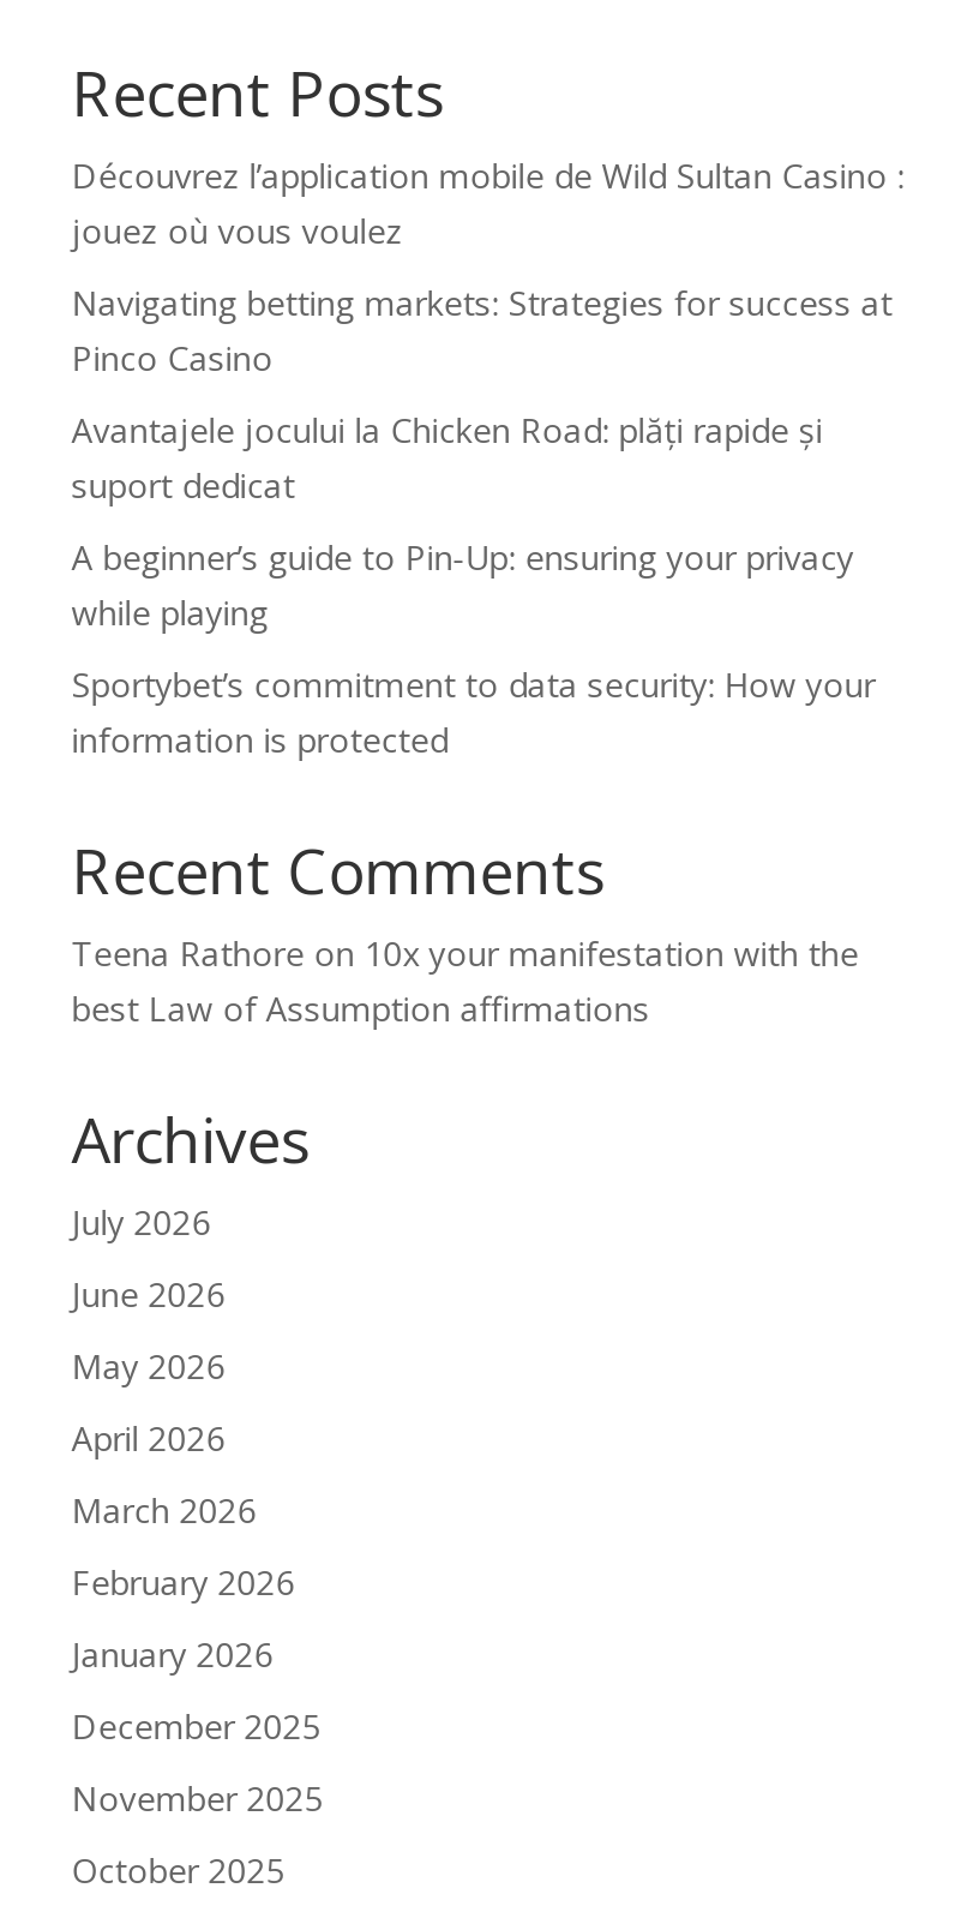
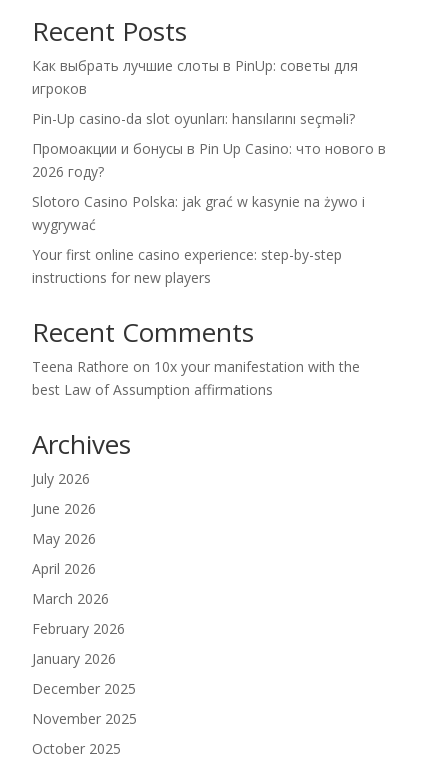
[72,152,904,253] Découvrez l’application mobile de Wild Sultan Casino : | jouez où vous voulez -> [32,56,358,98] Как выбрать лучшие слоты в PinUp: советы для | игроков
[72,280,892,380] Navigating betting markets: Strategies for success at | Pinco Casino -> [32,109,355,128] Pin-Up casino-da slot oyunları: hansılarını seçməli?
[72,407,823,508] Avantajele jocului la Chicken Road: plăți rapide și | suport dedicat -> [32,139,386,181] Промоакции и бонусы в Pin Up Casino: что нового в | 2026 году?
[72,534,854,635] A beginner’s guide to Pin-Up: ensuring your privacy | while playing -> [32,192,365,234] Slotoro Casino Polska: jak grać w kasynie na żywo i | wygrywać
[72,661,875,762] Sportybet’s commitment to data security: How your | information is protected -> [32,245,342,287] Your first online casino experience: step-by-step | instructions for new players

